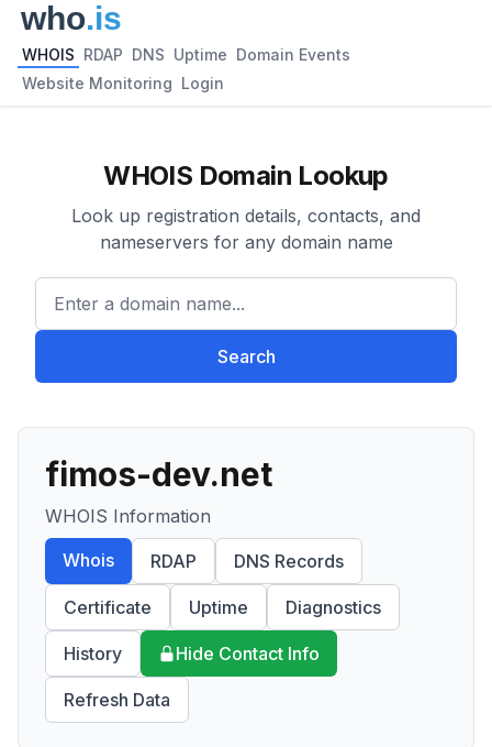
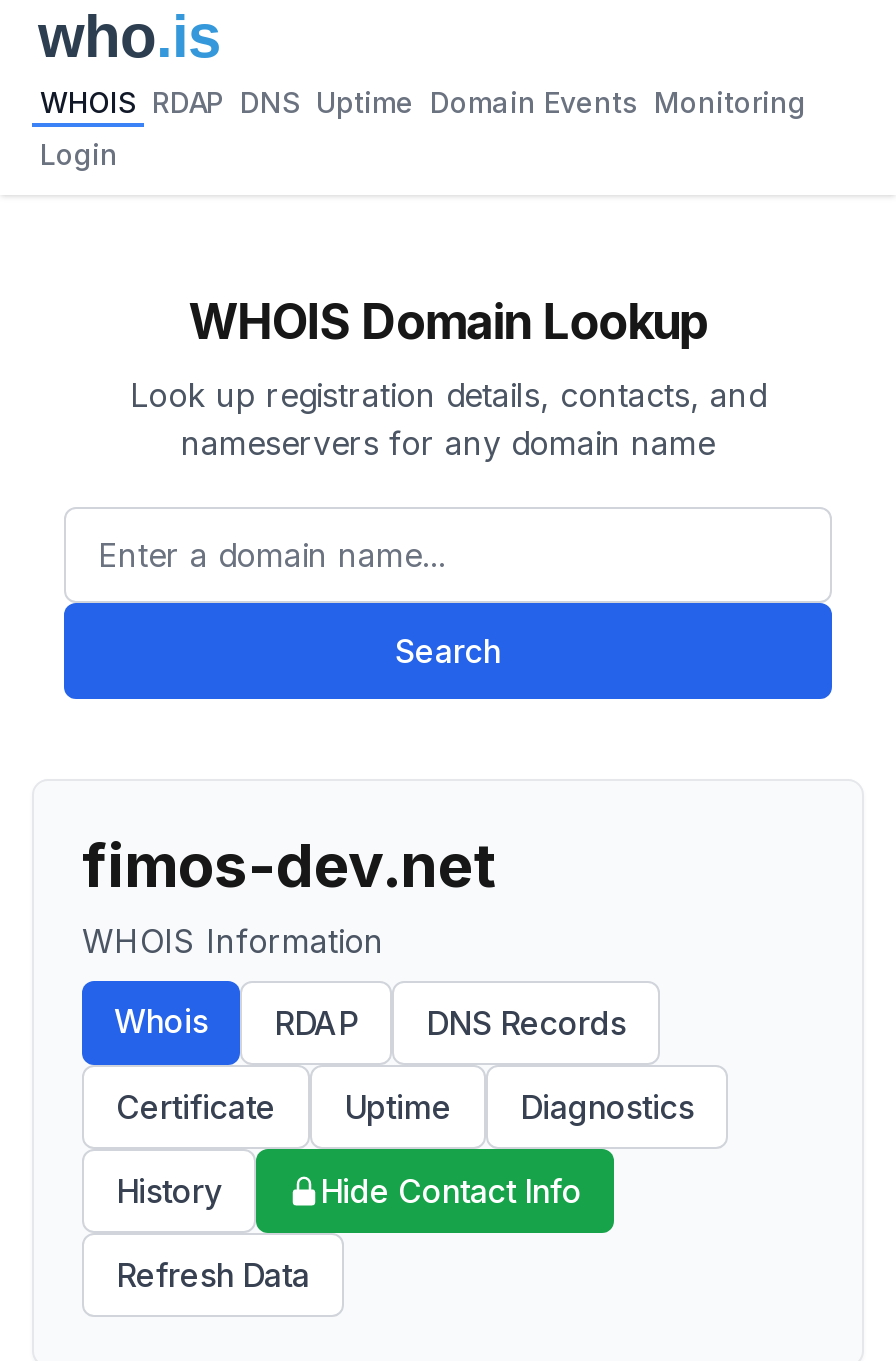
[22,45,350,64] WHOIS RDAP DNS Uptime Domain Events -> [40,85,806,119] WHOIS RDAP DNS Uptime Domain Events Monitoring
[22,74,224,92] Website Monitoring Login -> [40,137,118,171] Login

